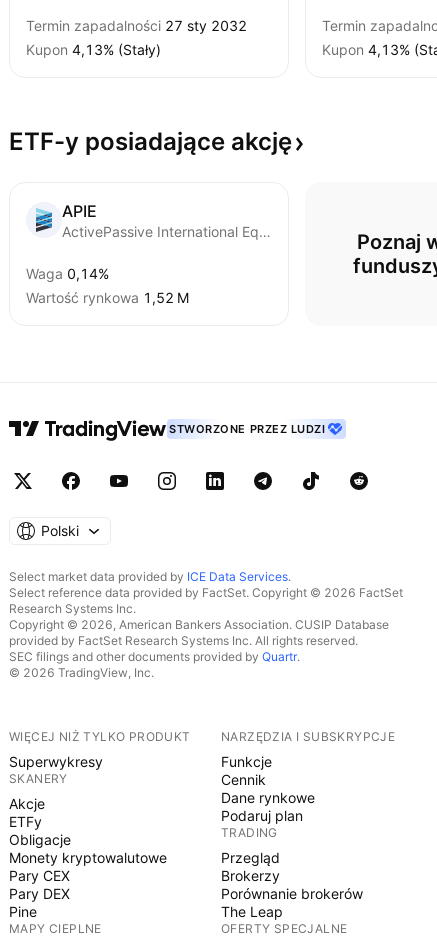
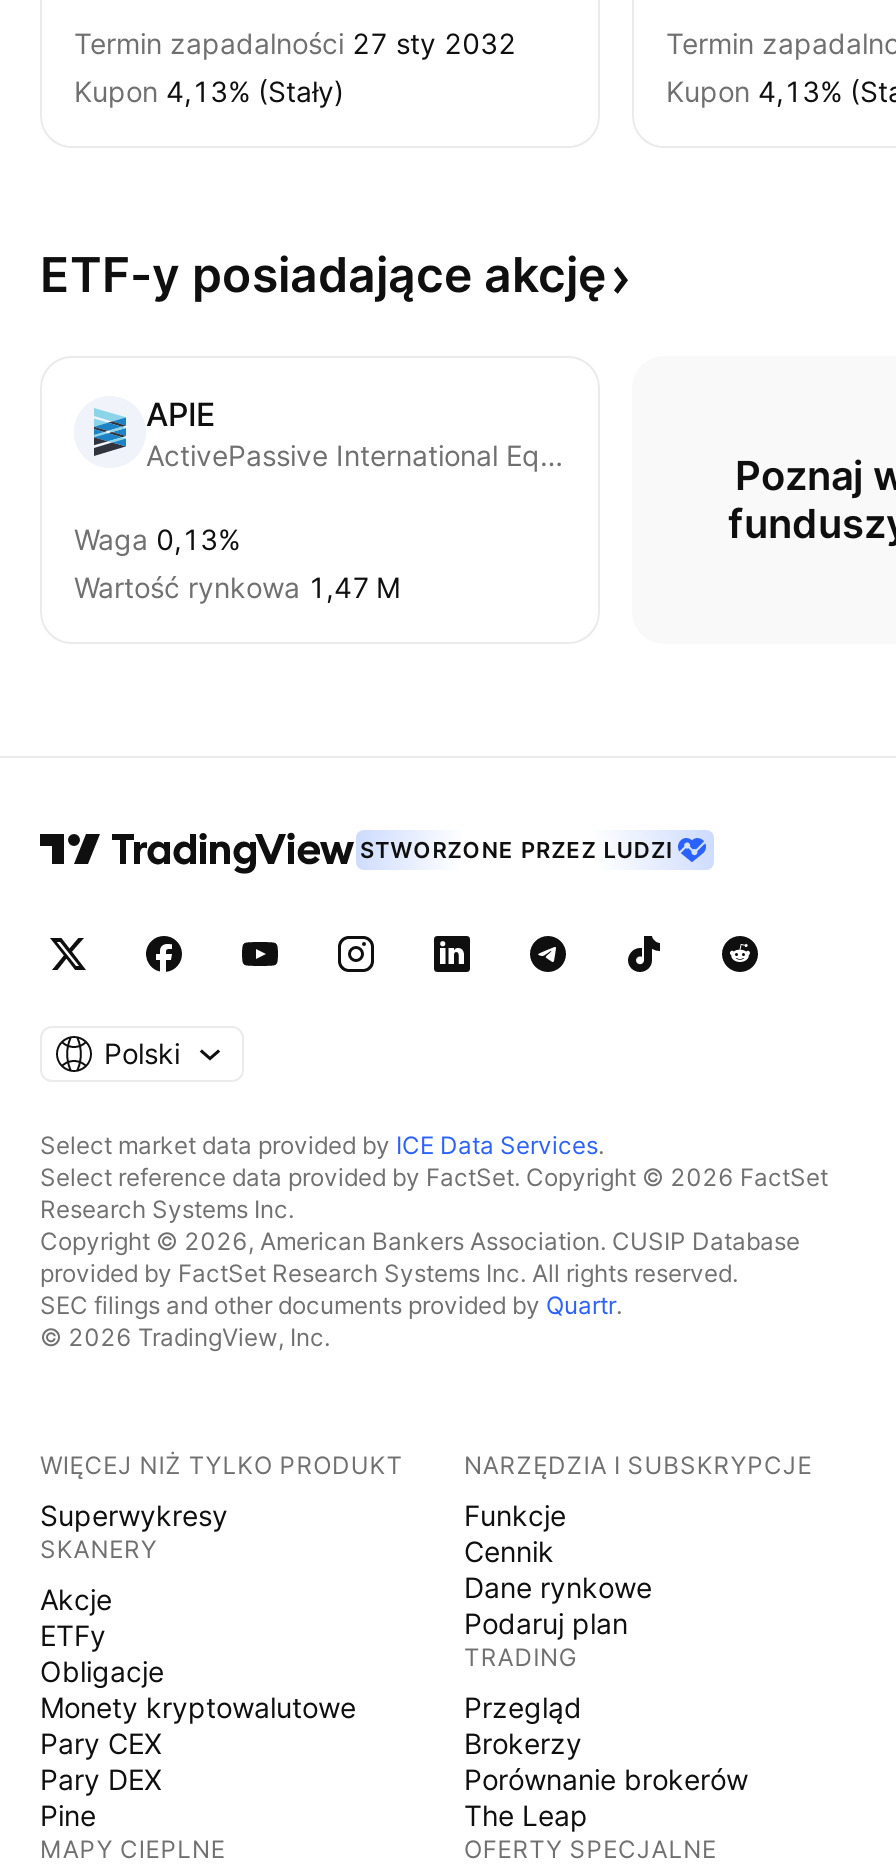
[26,265,109,282] Waga 0,14% -> [74,522,240,556] Waga 0,13%
[26,289,189,306] Wartość rynkowa 1,52 M -> [74,570,400,604] Wartość rynkowa 1,47 M

